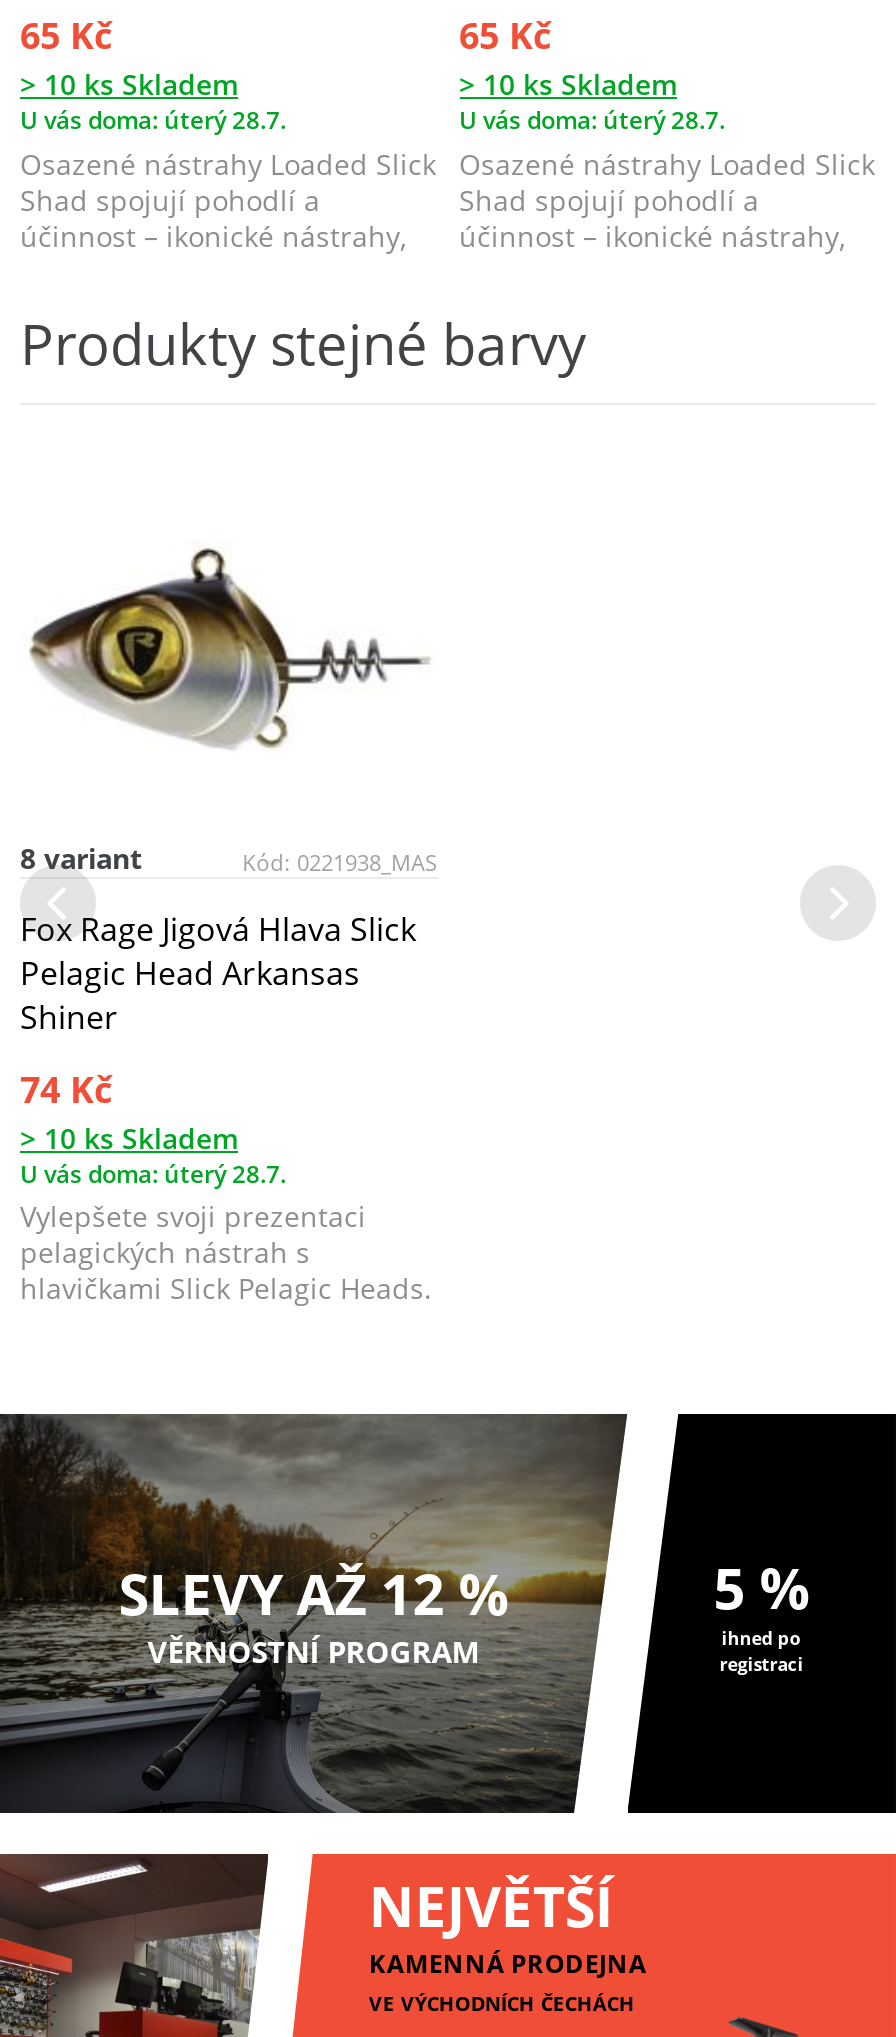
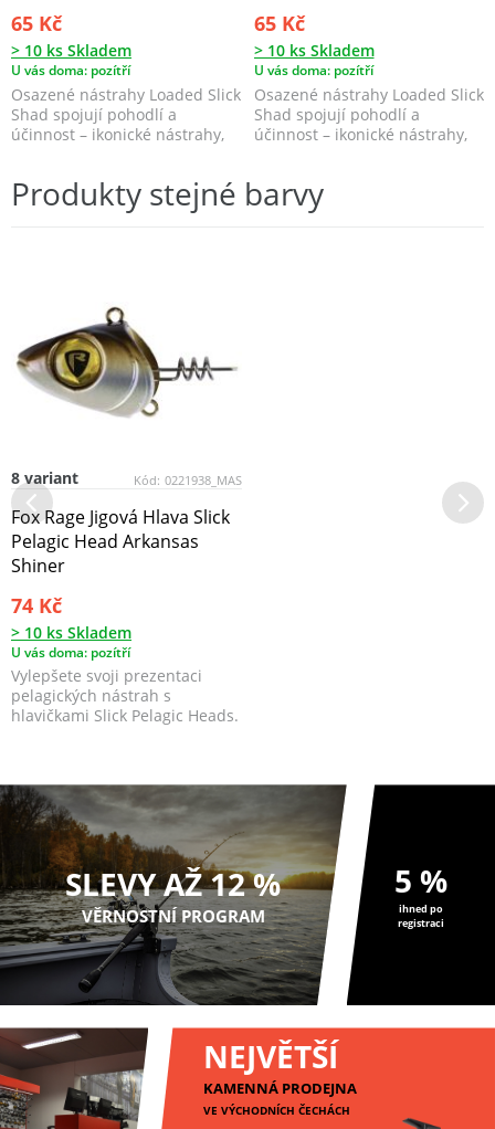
[20,103,286,135] U vás doma: úterý 28.7. -> [11,61,130,79] U vás doma: pozítří
[459,103,725,135] U vás doma: úterý 28.7. -> [254,61,373,79] U vás doma: pozítří
[20,1156,286,1188] U vás doma: úterý 28.7. -> [11,643,130,660] U vás doma: pozítří

